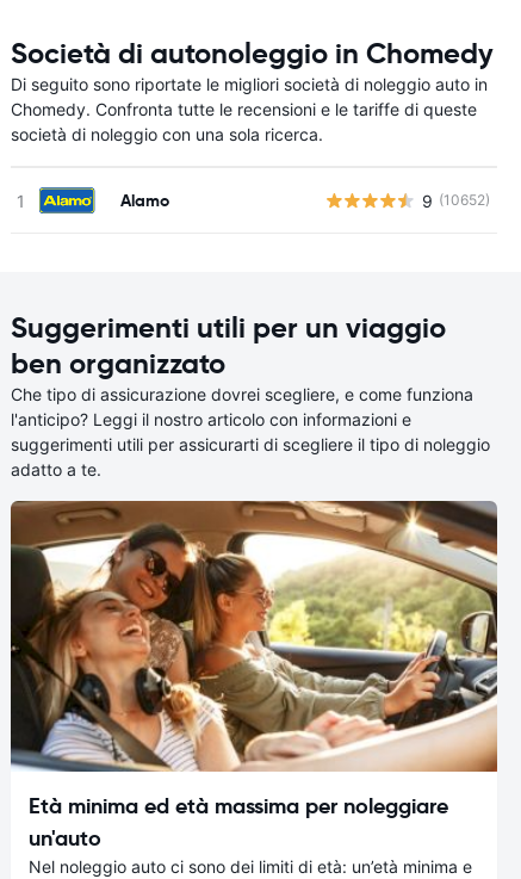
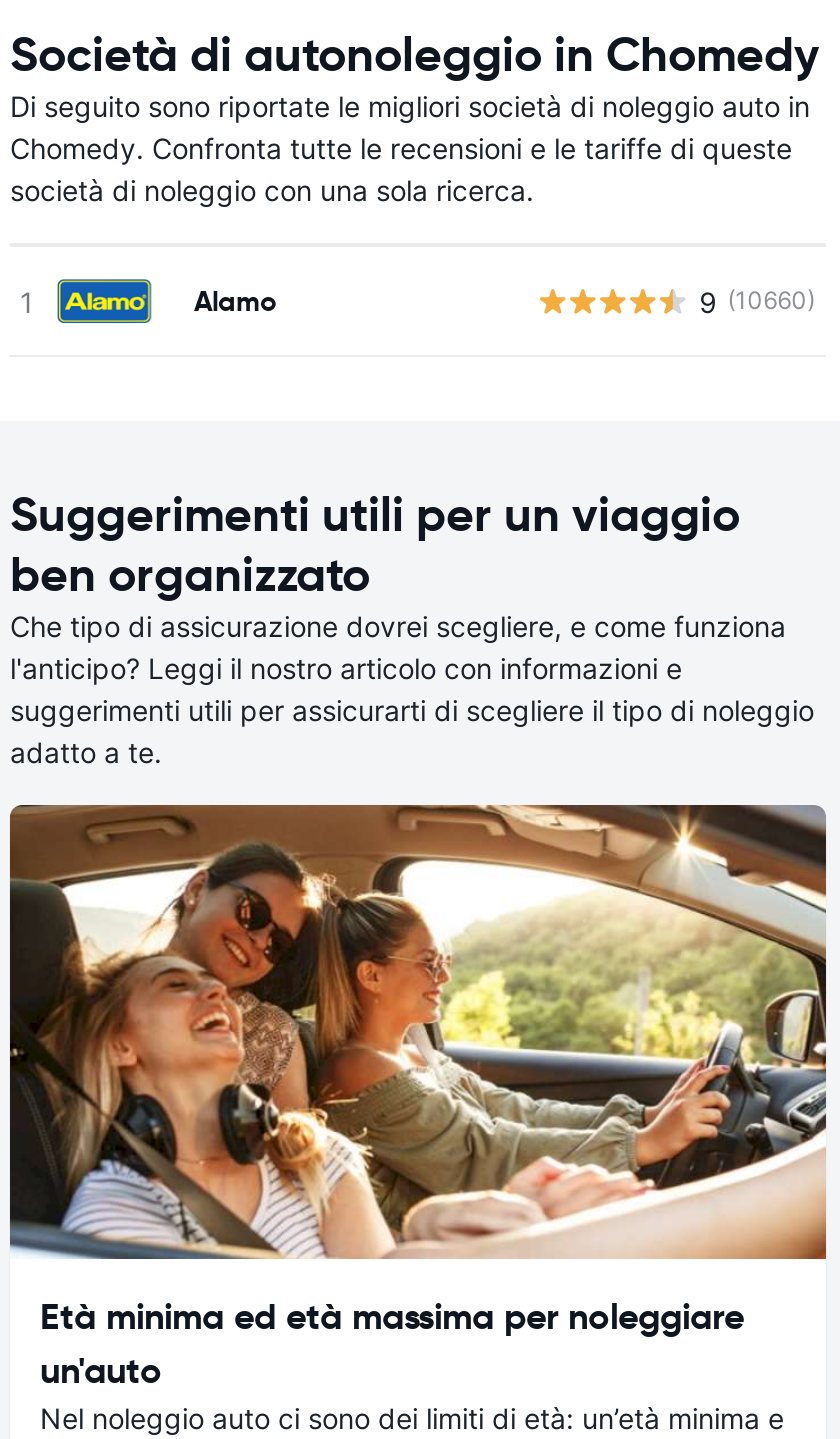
[422,190,490,211] 9 (10652) -> [699,284,815,318] 9 (10660)

